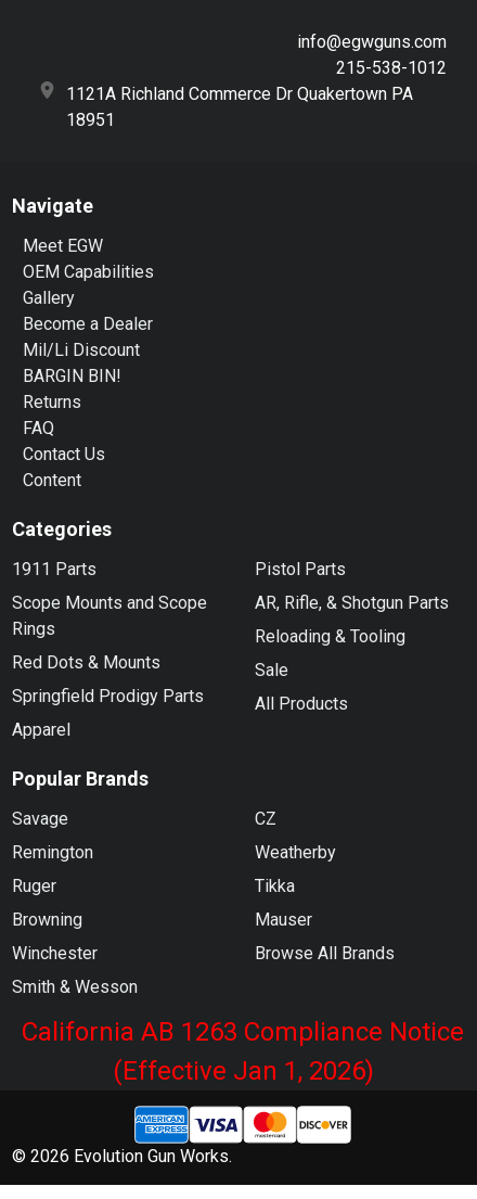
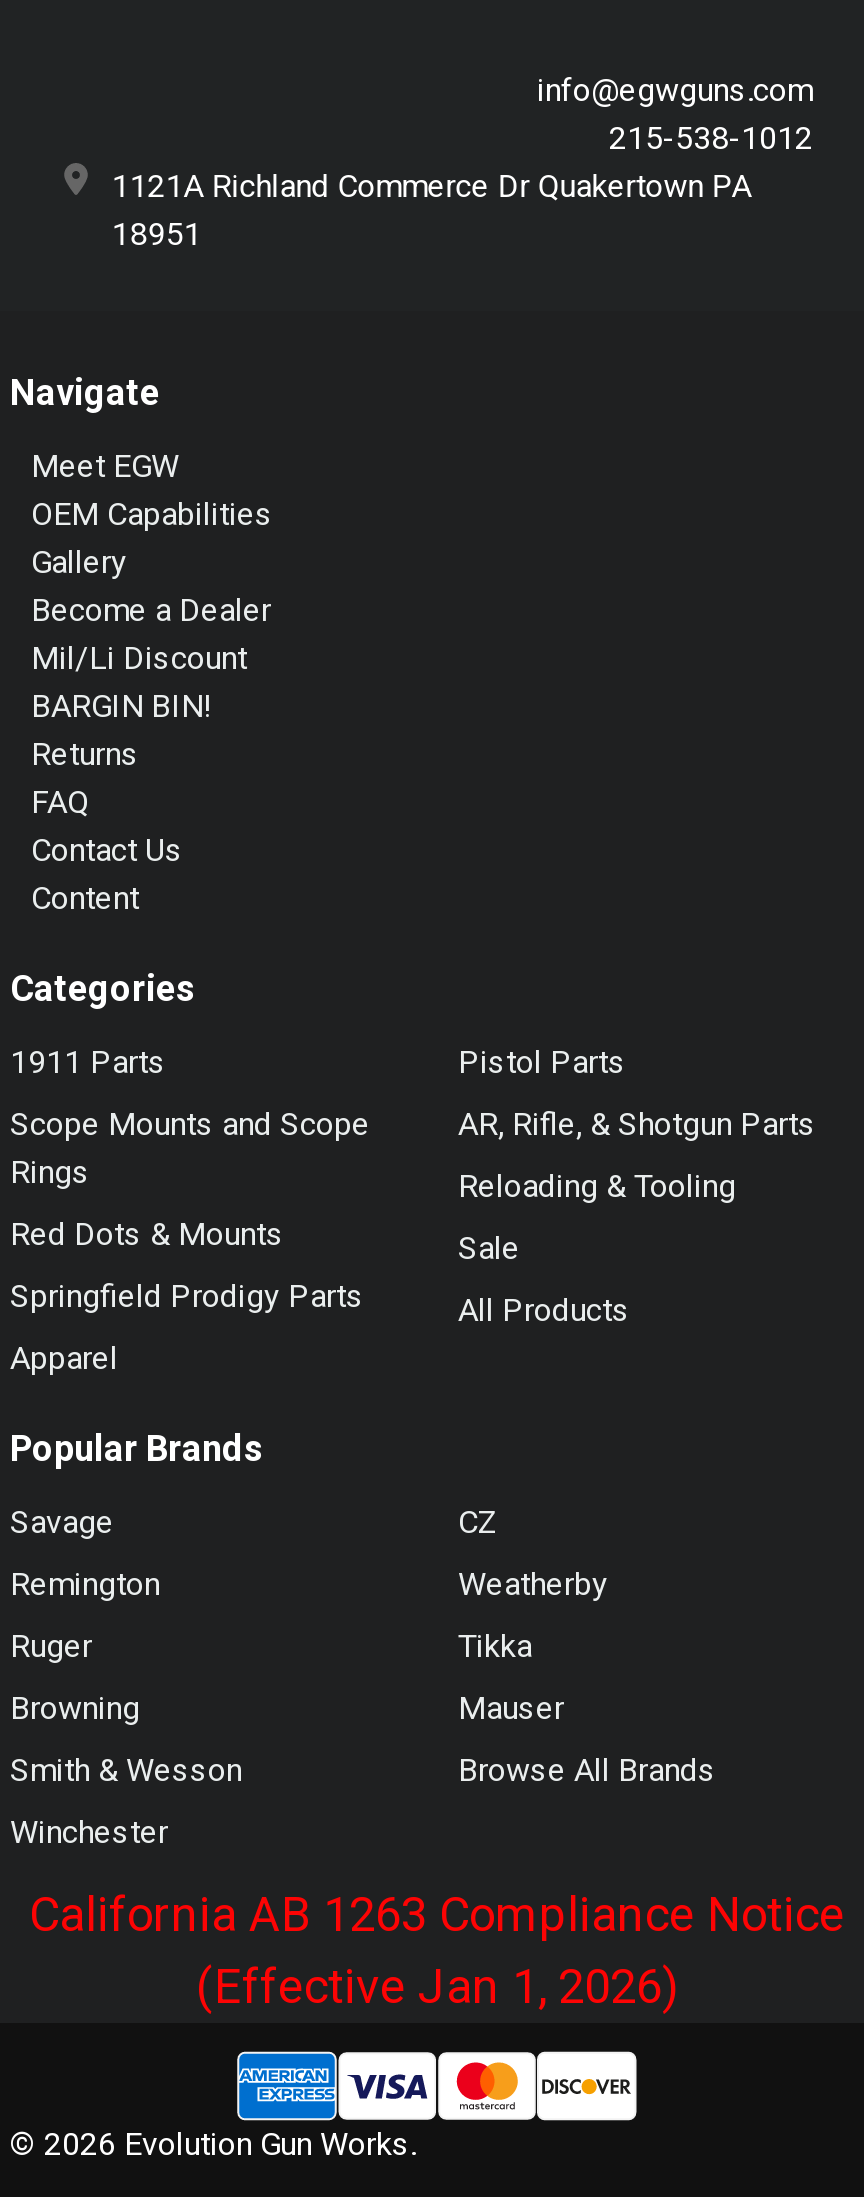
moved [11,943,97,963] -> [10,1812,168,1850]: Winchester
moved [11,976,137,997] -> [10,1750,242,1788]: Smith & Wesson

